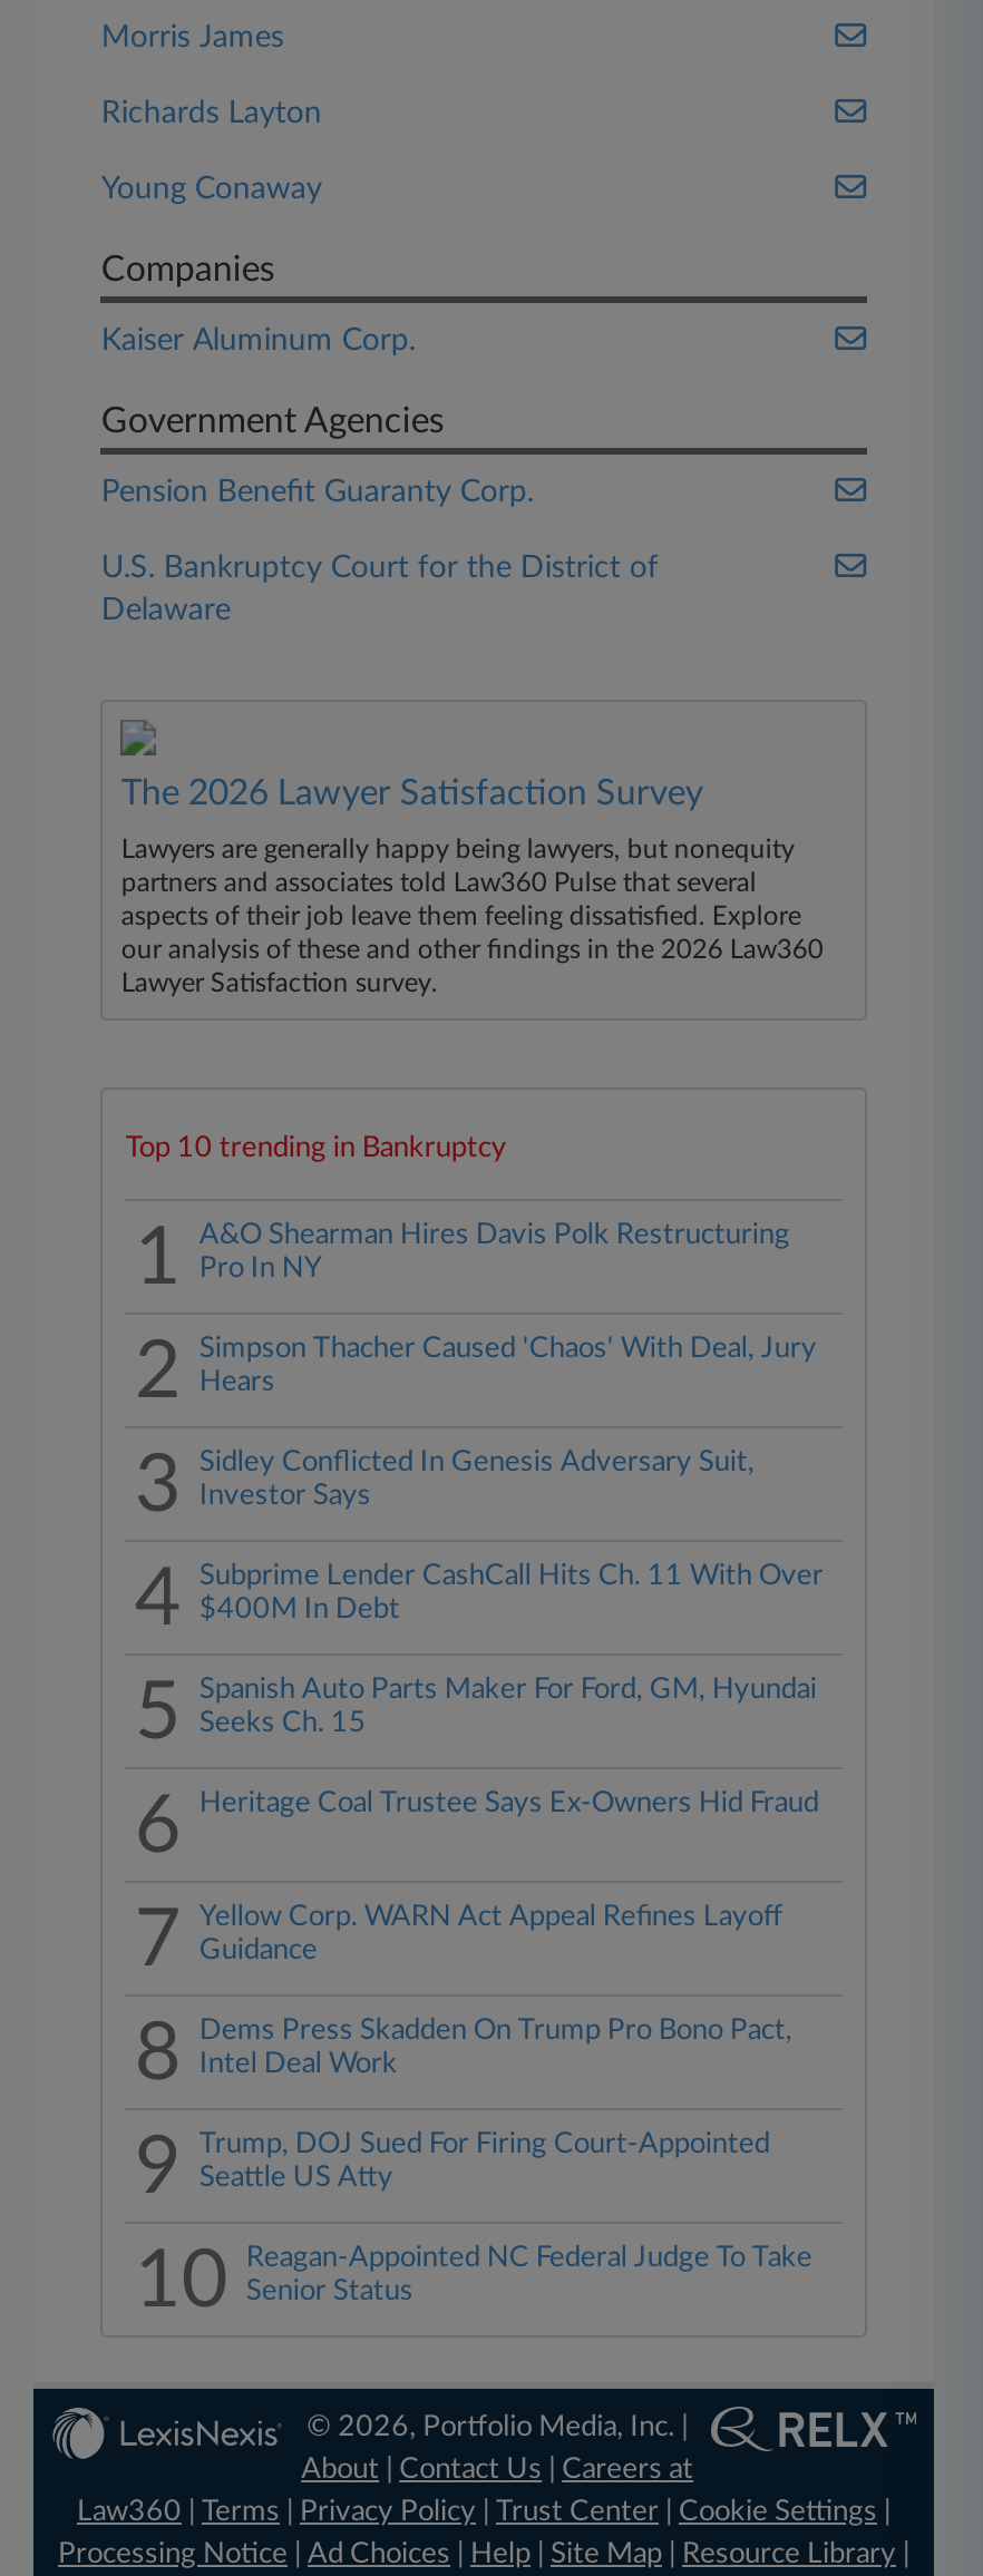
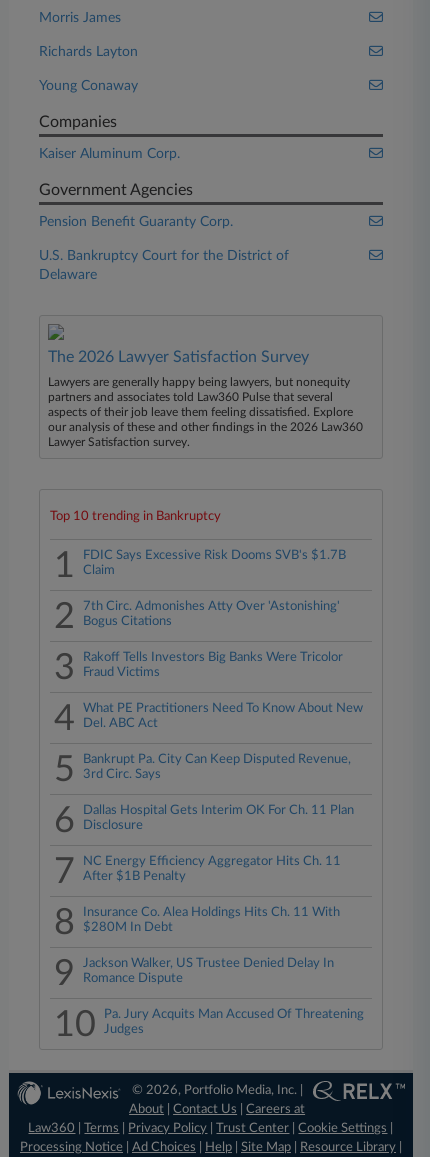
[199,1221,790,1284] A&O Shearman Hires Davis Polk Restructuring | Pro In NY -> [83,549,346,577] FDIC Says Excessive Risk Dooms SVB's $1.7B | Claim
[199,1335,817,1397] Simpson Thacher Caused 'Chaos' With Deal, Jury | Hears -> [83,600,340,628] 7th Circ. Admonishes Atty Over 'Astonishing' | Bogus Citations
[199,1448,754,1511] Sidley Conflicted In Genesis Adversary Suit, | Investor Says -> [83,651,343,679] Rakoff Tells Investors Big Banks Were Tricolor | Fraud Victims
[199,1562,823,1624] Subprime Lender CashCall Hits Ch. 11 With Over | $400M In Debt -> [83,702,363,730] What PE Practitioners Need To Know About New | Del. ABC Act
[199,1676,817,1738] Spanish Auto Parts Maker For Ford, GM, Hyundai | Seeks Ch. 15 -> [83,753,351,781] Bankrupt Pa. City Can Keep Disputed Revenue, | 3rd Circ. Says
[199,1789,819,1818] Heritage Coal Trustee Says Ex-Owners Hid Fraud -> [83,804,354,832] Dallas Hospital Gets Interim OK For Ch. 11 Plan | Disclosure
[199,1903,783,1965] Yellow Corp. WARN Act Appeal Refines Layoff | Guidance -> [83,855,341,883] NC Energy Efficiency Aggregator Hits Ch. 11 | After $1B Penalty
[199,2017,792,2079] Dems Press Skadden On Trump Pro Bono Pact, | Intel Deal Work -> [83,906,340,934] Insurance Co. Alea Holdings Hits Ch. 11 With | $280M In Debt
[199,2130,770,2193] Trump, DOJ Sued For Firing Court-Appointed | Seattle US Atty -> [83,957,334,985] Jackson Walker, US Trustee Denied Delay In | Romance Dispute
[246,2244,812,2306] Reagan-Appointed NC Federal Judge To Take | Senior Status -> [104,1008,364,1036] Pa. Jury Acquits Man Accused Of Threatening | Judges

